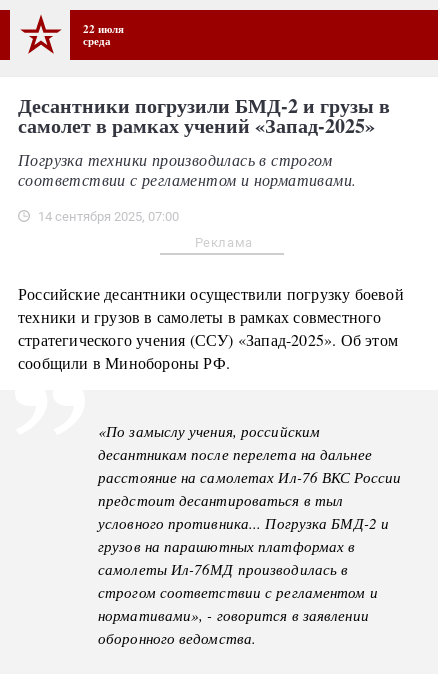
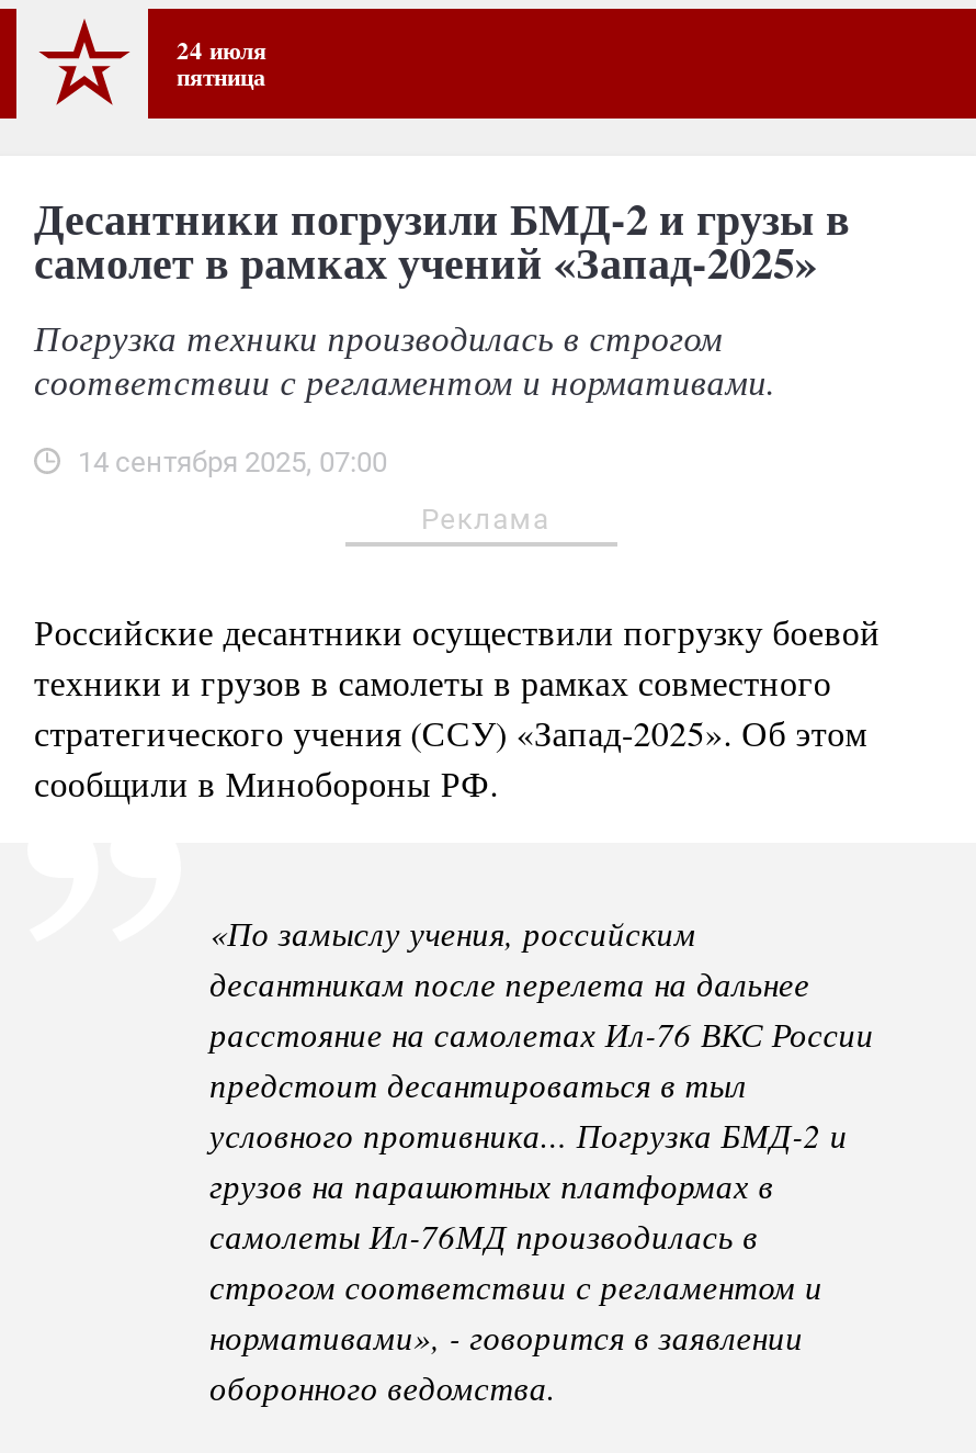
[83,20,124,49] 22 июля | среда -> [177,31,266,94] 24 июля | пятница

